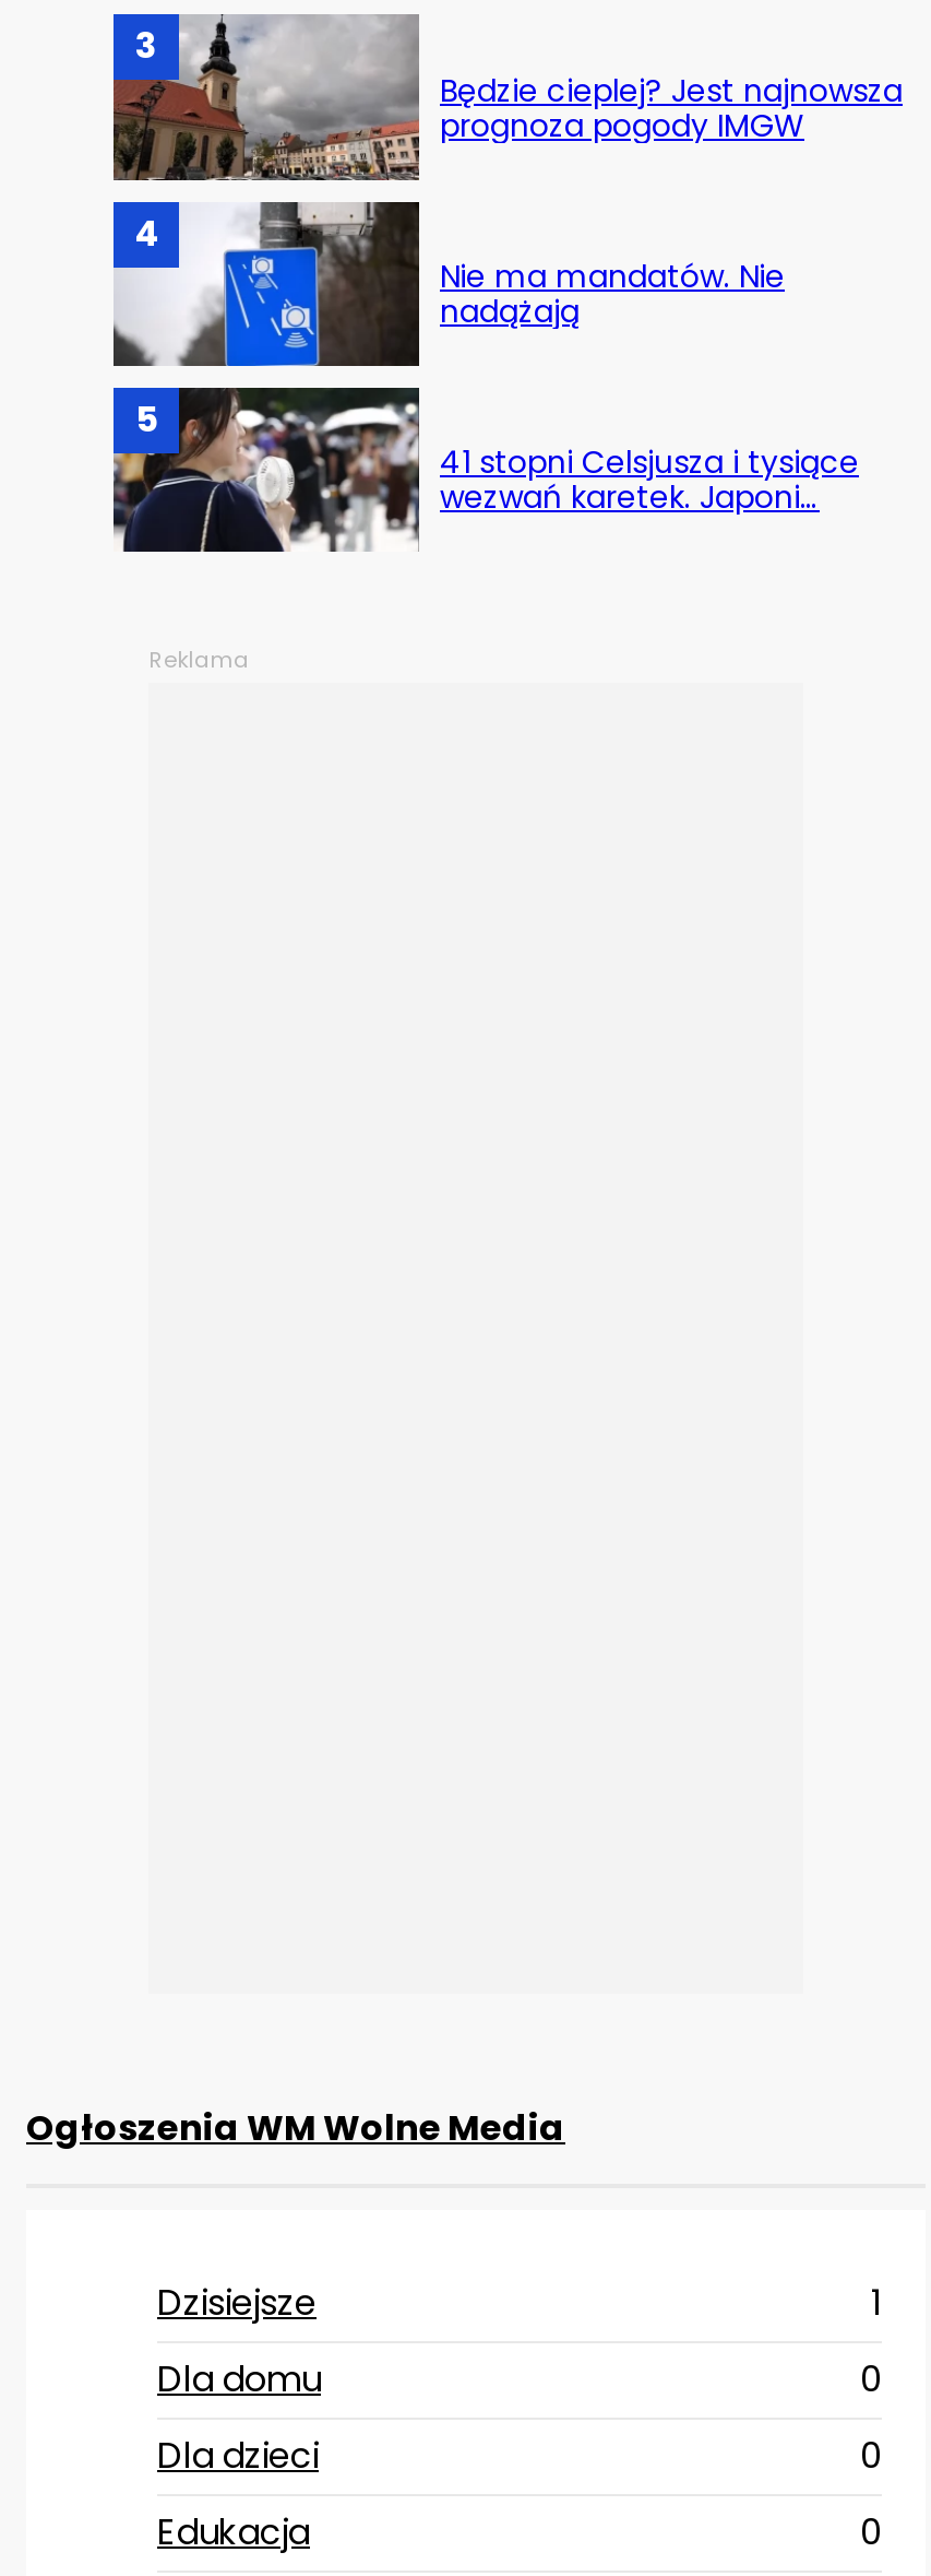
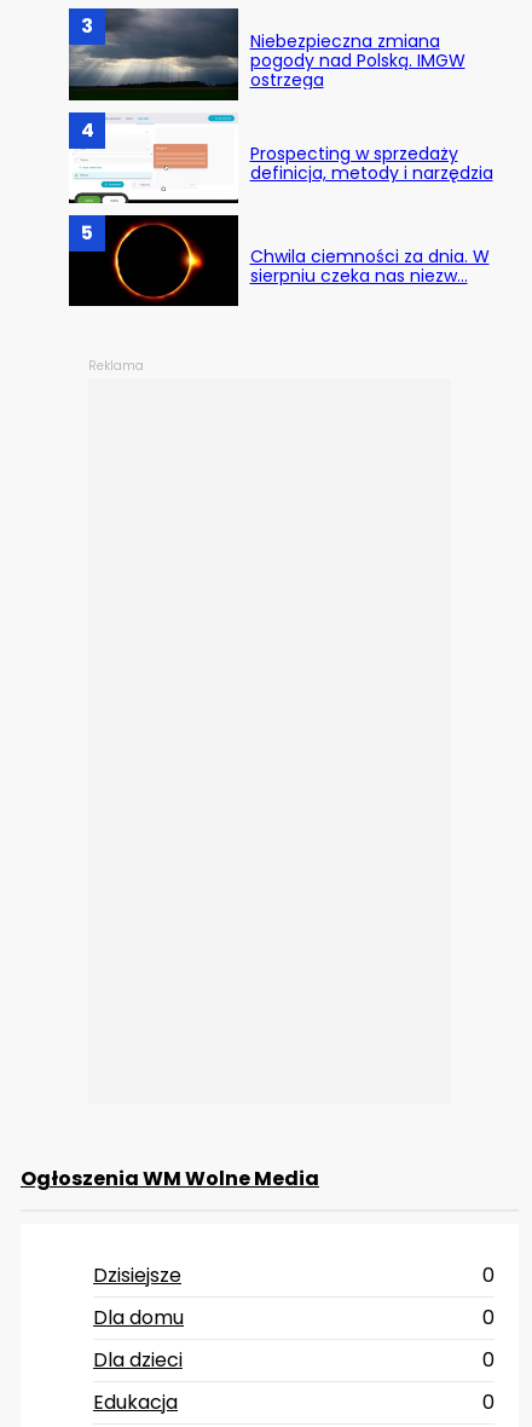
[111,16,903,182] [image] | Będzie cieplej? Jest najnowsza | prognoza pogody IMGW -> [69,8,465,102] [image] | Niebezpieczna zmiana | pogody nad Polską. IMGW | ostrzega
[111,200,785,368] [image] | Nie ma mandatów. Nie | nadążają -> [69,112,493,204] [image] | Prospecting w sprzedaży | definicja, metody i narzędzia
[111,388,859,554] [image] | 41 stopni Celsjusza i tysiące | wezwań karetek. Japoni… -> [68,216,489,307] [image] | Chwila ciemności za dnia. W | sierpniu czeka nas niezw…
[871,2278,882,2328] 1 -> [482,1261,495,1289] 0

